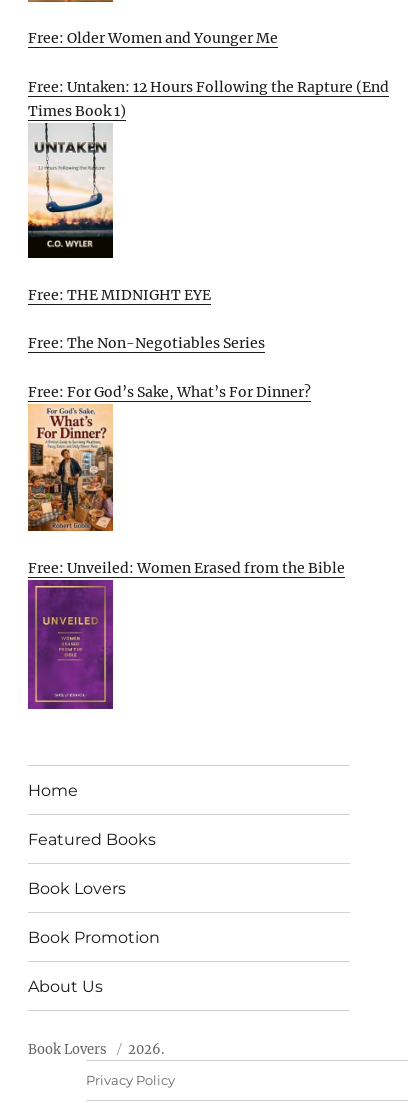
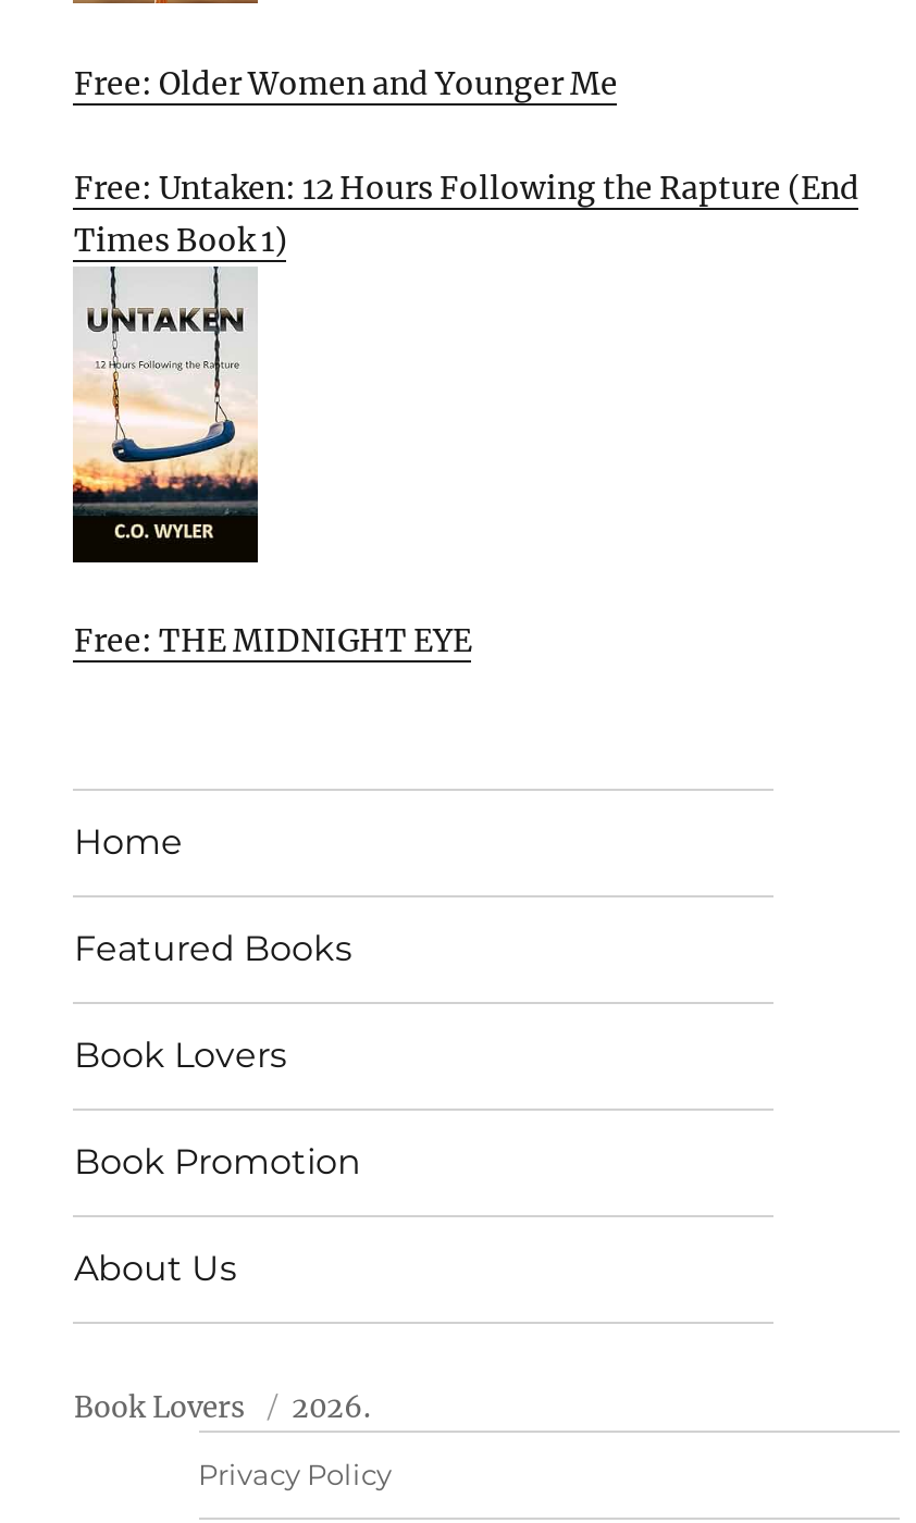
[28,334,311,401] Free: The Non-Negotiables Series | Free: For God’s Sake, What’s For Dinner? -> none
[27,408,345,577] [image] | Free: Unveiled: Women Erased from the Bible -> none
[27,584,114,710] [image] -> none

